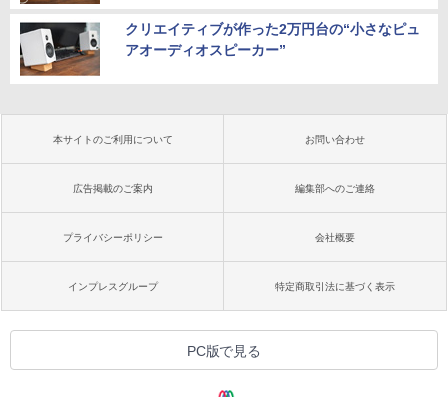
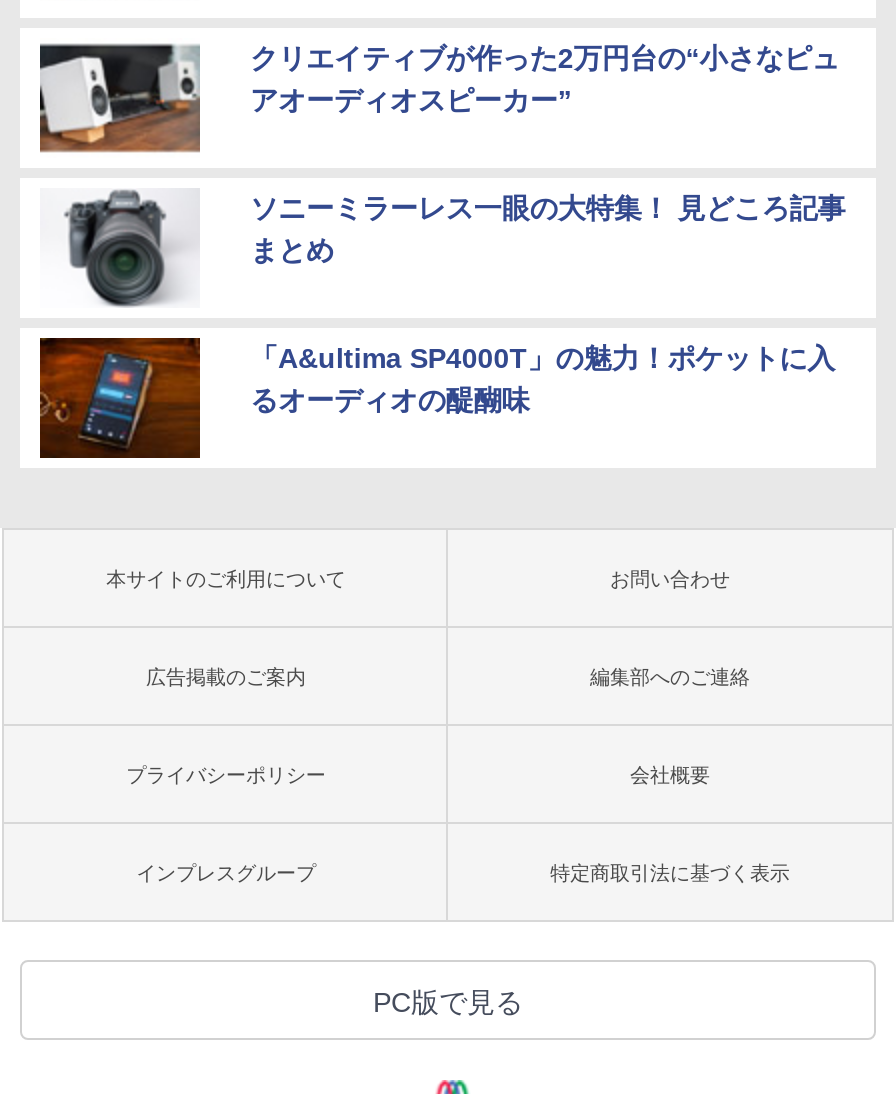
none -> [38,336,202,460] [image]
none -> [64,190,845,417] [image] | ソニーミラーレス一眼の大特集！ 見どころ記事 | まとめ | 「A&ultima SP4000T」の魅力！ポケットに入 | るオーディオの醍醐味

